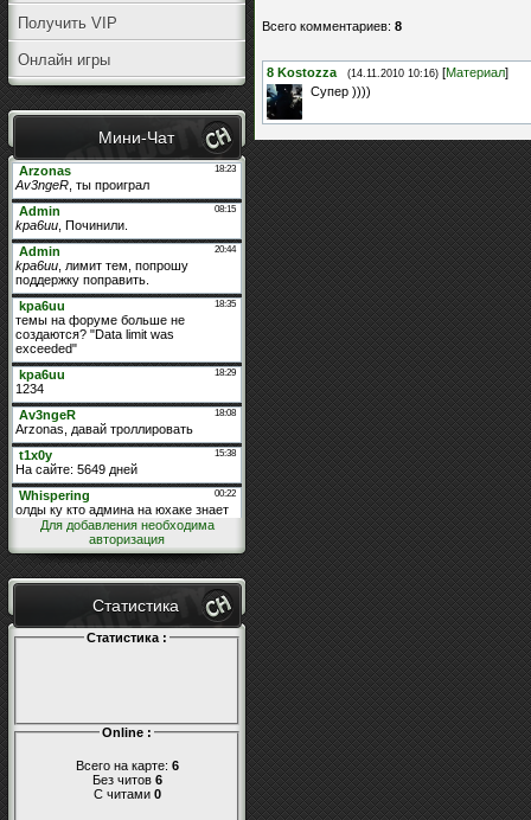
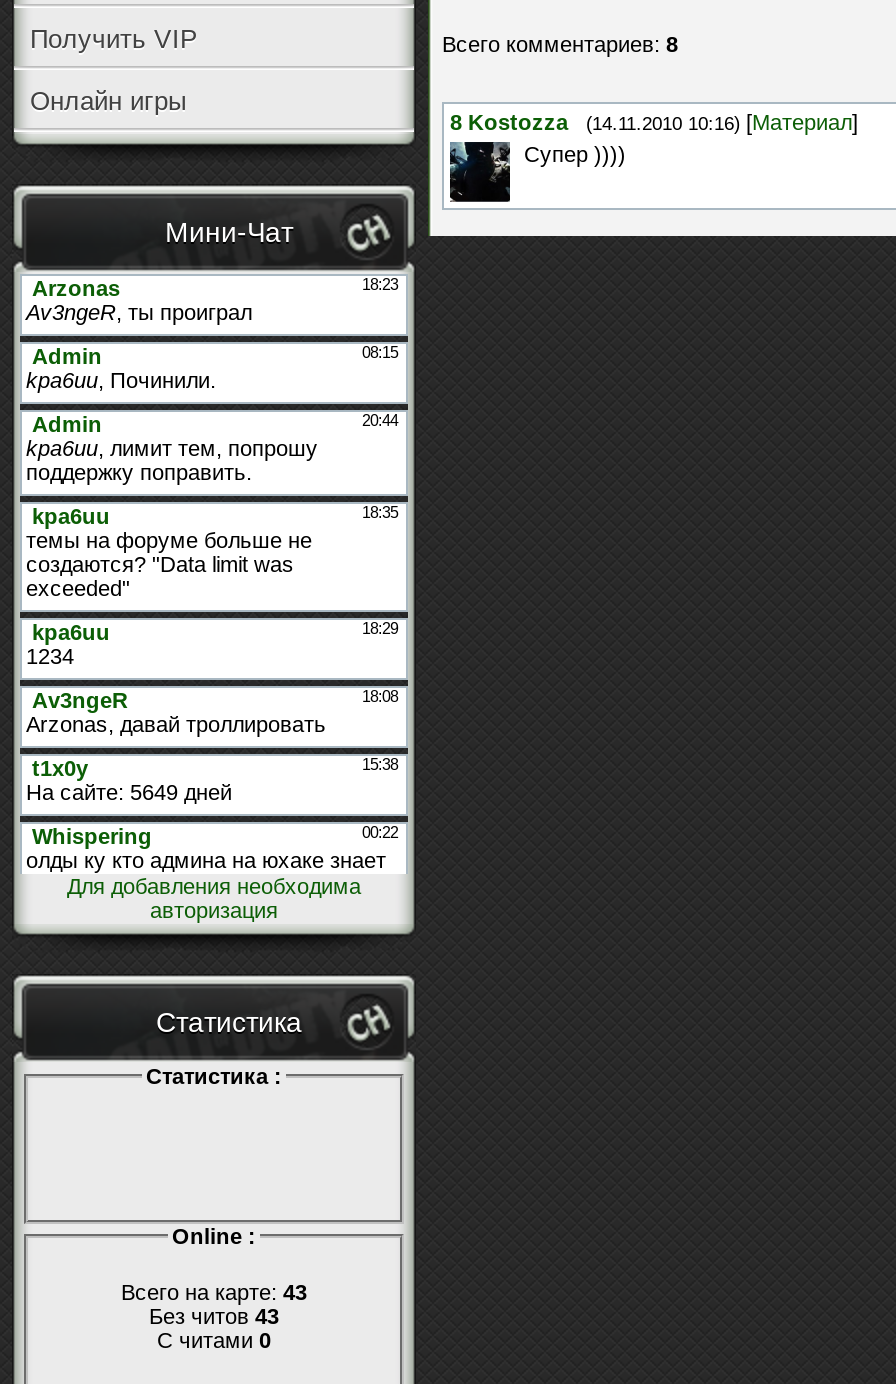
[75,758,178,772] Всего на карте: 6 -> [121,1279,307,1303] Всего на карте: 43
[92,772,162,786] Без читов 6 -> [149,1303,279,1327] Без читов 43

